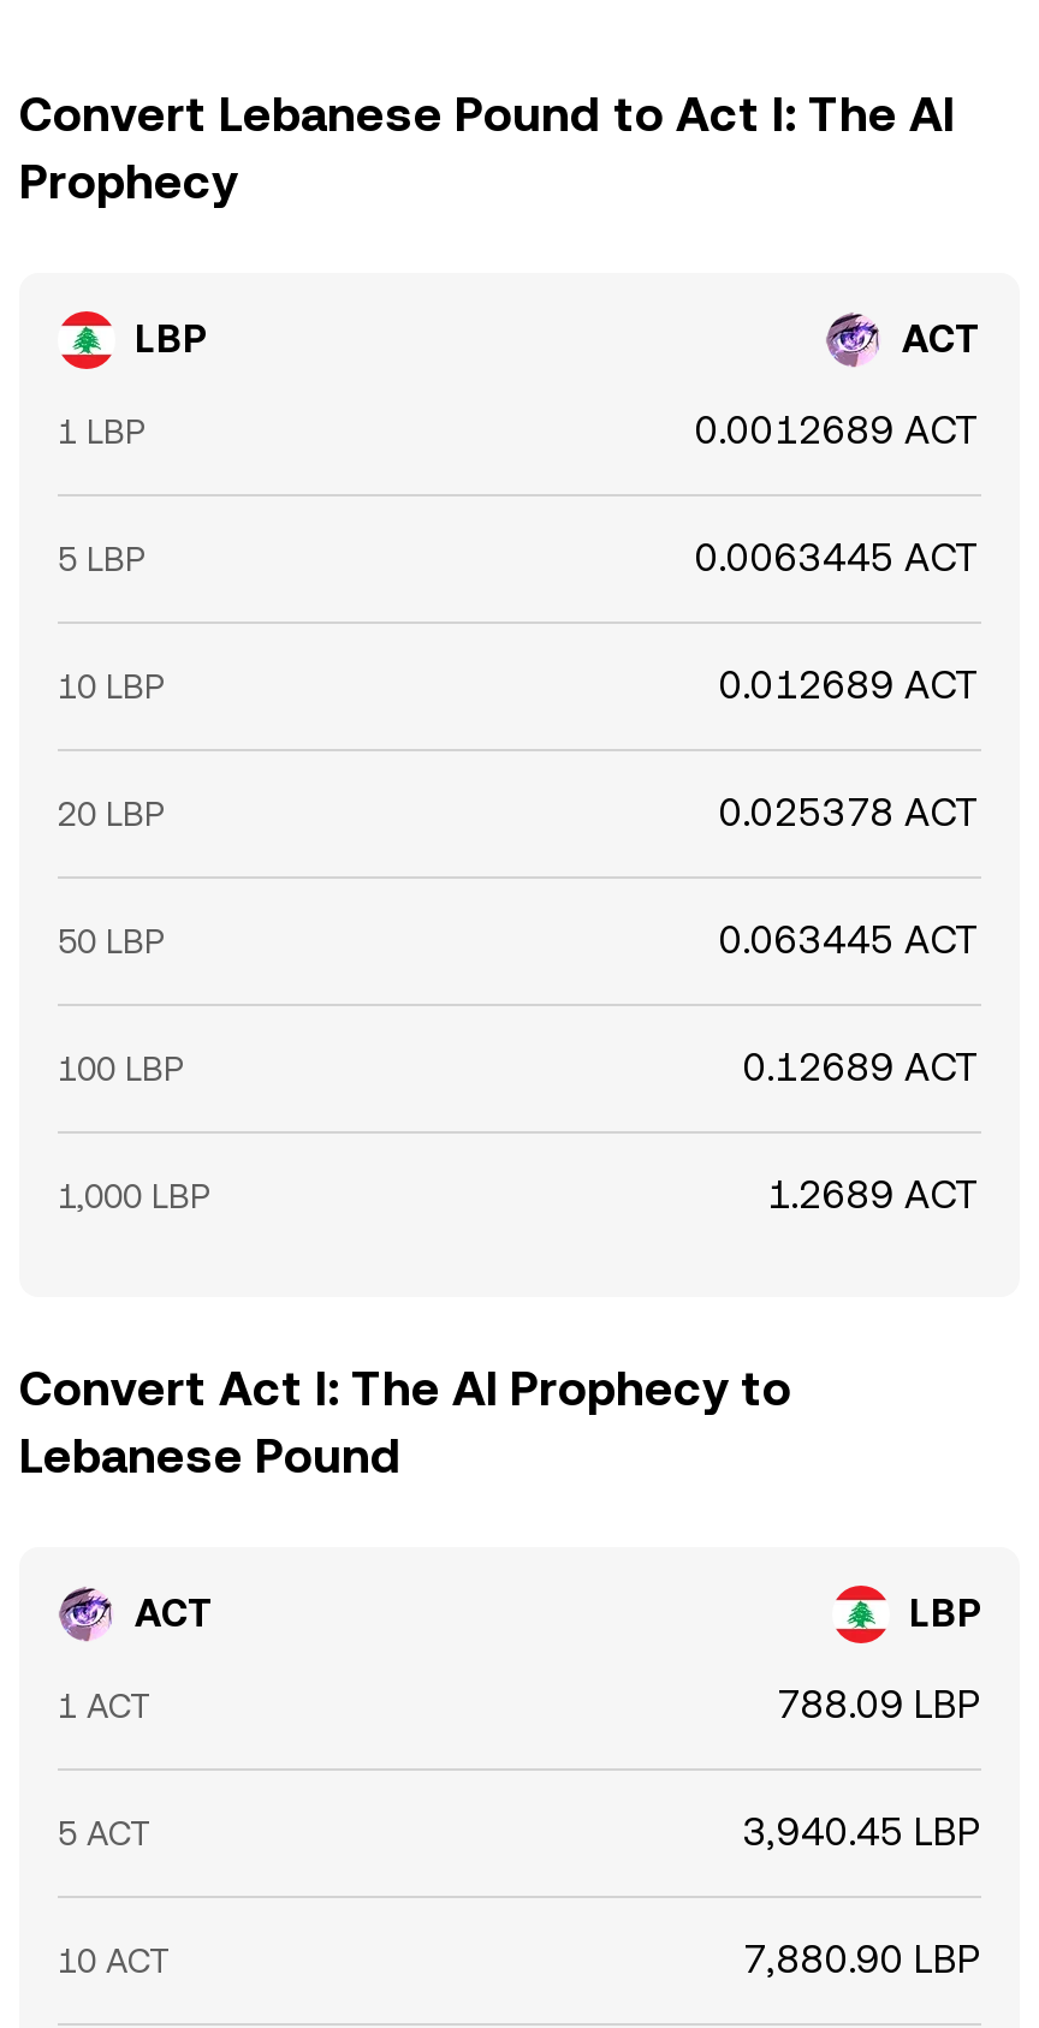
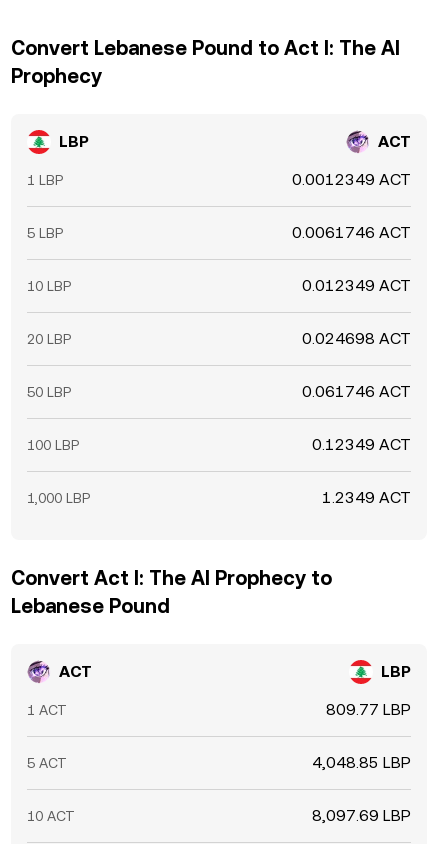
[695,408,981,453] 0.0012689 ACT -> [292,170,411,189] 0.0012349 ACT
[695,535,981,581] 0.0063445 ACT -> [292,223,411,242] 0.0061746 ACT
[719,662,981,708] 0.012689 ACT -> [302,276,411,295] 0.012349 ACT
[719,790,981,835] 0.025378 ACT -> [302,329,411,348] 0.024698 ACT
[719,917,981,963] 0.063445 ACT -> [302,382,411,401] 0.061746 ACT
[743,1045,981,1090] 0.12689 ACT -> [312,435,411,454] 0.12349 ACT
[767,1172,981,1218] 1.2689 ACT -> [322,488,411,507] 1.2349 ACT
[777,1682,981,1727] 788.09 LBP -> [326,700,411,719] 809.77 LBP
[743,1809,981,1855] 3,940.45 LBP -> [312,753,411,772] 4,048.85 LBP
[743,1937,981,1982] 7,880.90 LBP -> [312,806,411,825] 8,097.69 LBP

